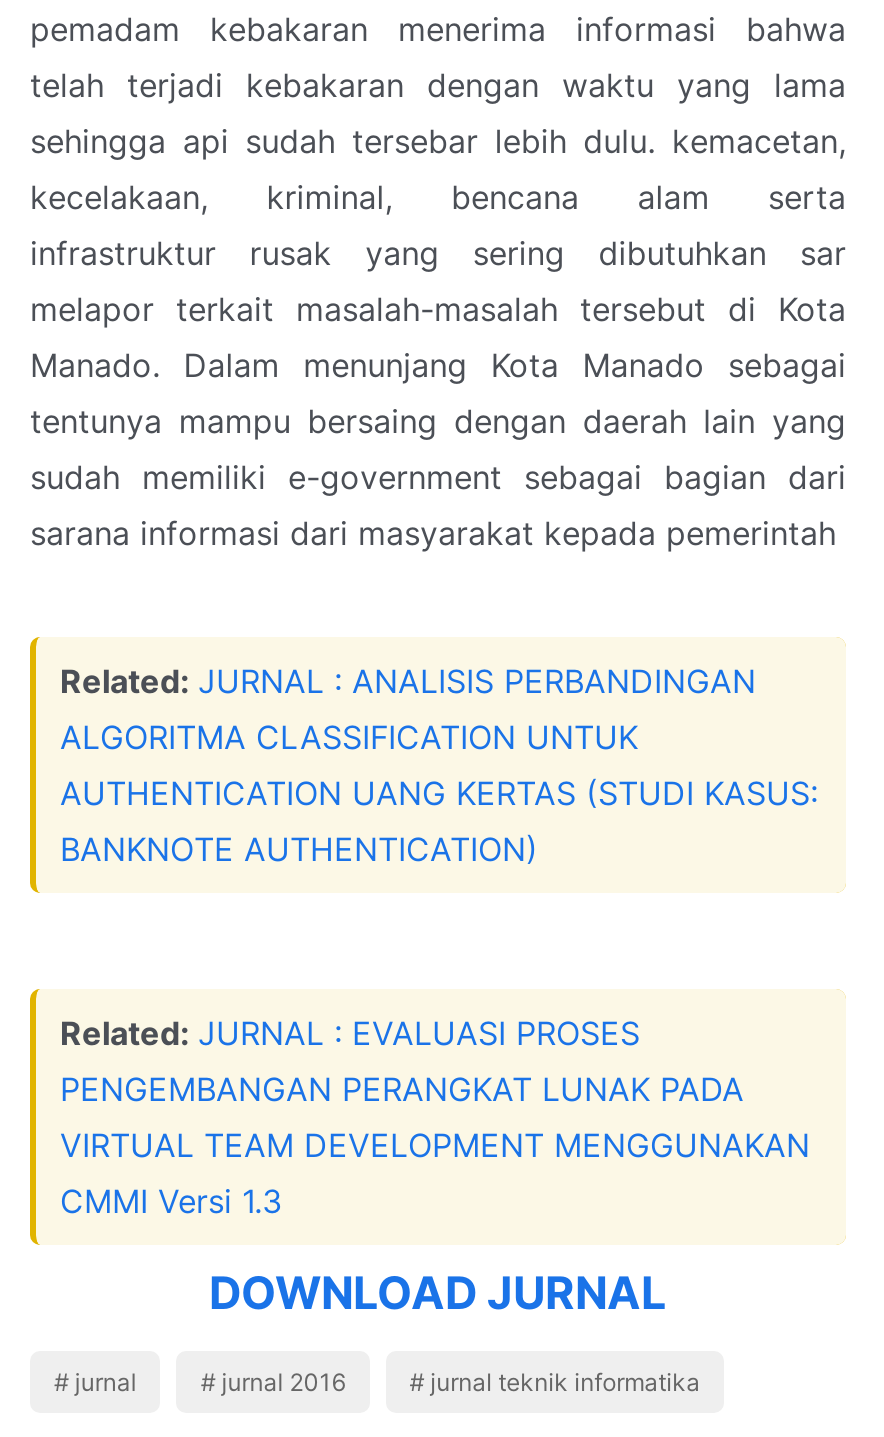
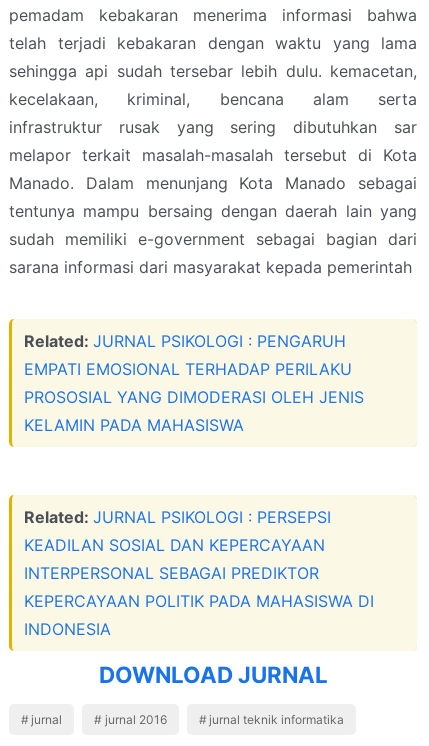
[60,662,818,870] Related: JURNAL : ANALISIS PERBANDINGAN | ALGORITMA CLASSIFICATION UNTUK | AUTHENTICATION UANG KERTAS (STUDI KASUS: | BANKNOTE AUTHENTICATION) -> [24,331,364,435] Related: JURNAL PSIKOLOGI : PENGARUH | EMPATI EMOSIONAL TERHADAP PERILAKU | PROSOSIAL YANG DIMODERASI OLEH JENIS | KELAMIN PADA MAHASISWA
[60,1014,810,1222] Related: JURNAL : EVALUASI PROSES | PENGEMBANGAN PERANGKAT LUNAK PADA | VIRTUAL TEAM DEVELOPMENT MENGGUNAKAN | CMMI Versi 1.3 -> [24,507,374,639] Related: JURNAL PSIKOLOGI : PERSEPSI | KEADILAN SOSIAL DAN KEPERCAYAAN | INTERPERSONAL SEBAGAI PREDIKTOR | KEPERCAYAAN POLITIK PADA MAHASISWA DI | INDONESIA

